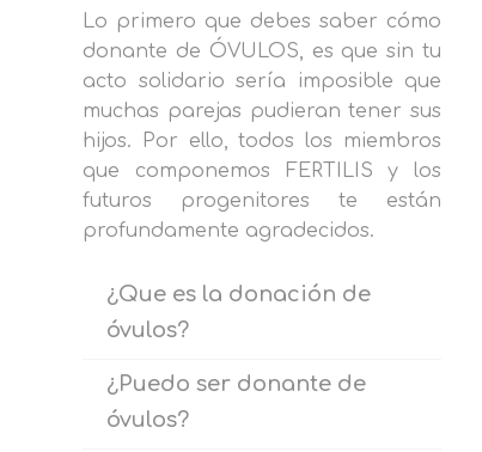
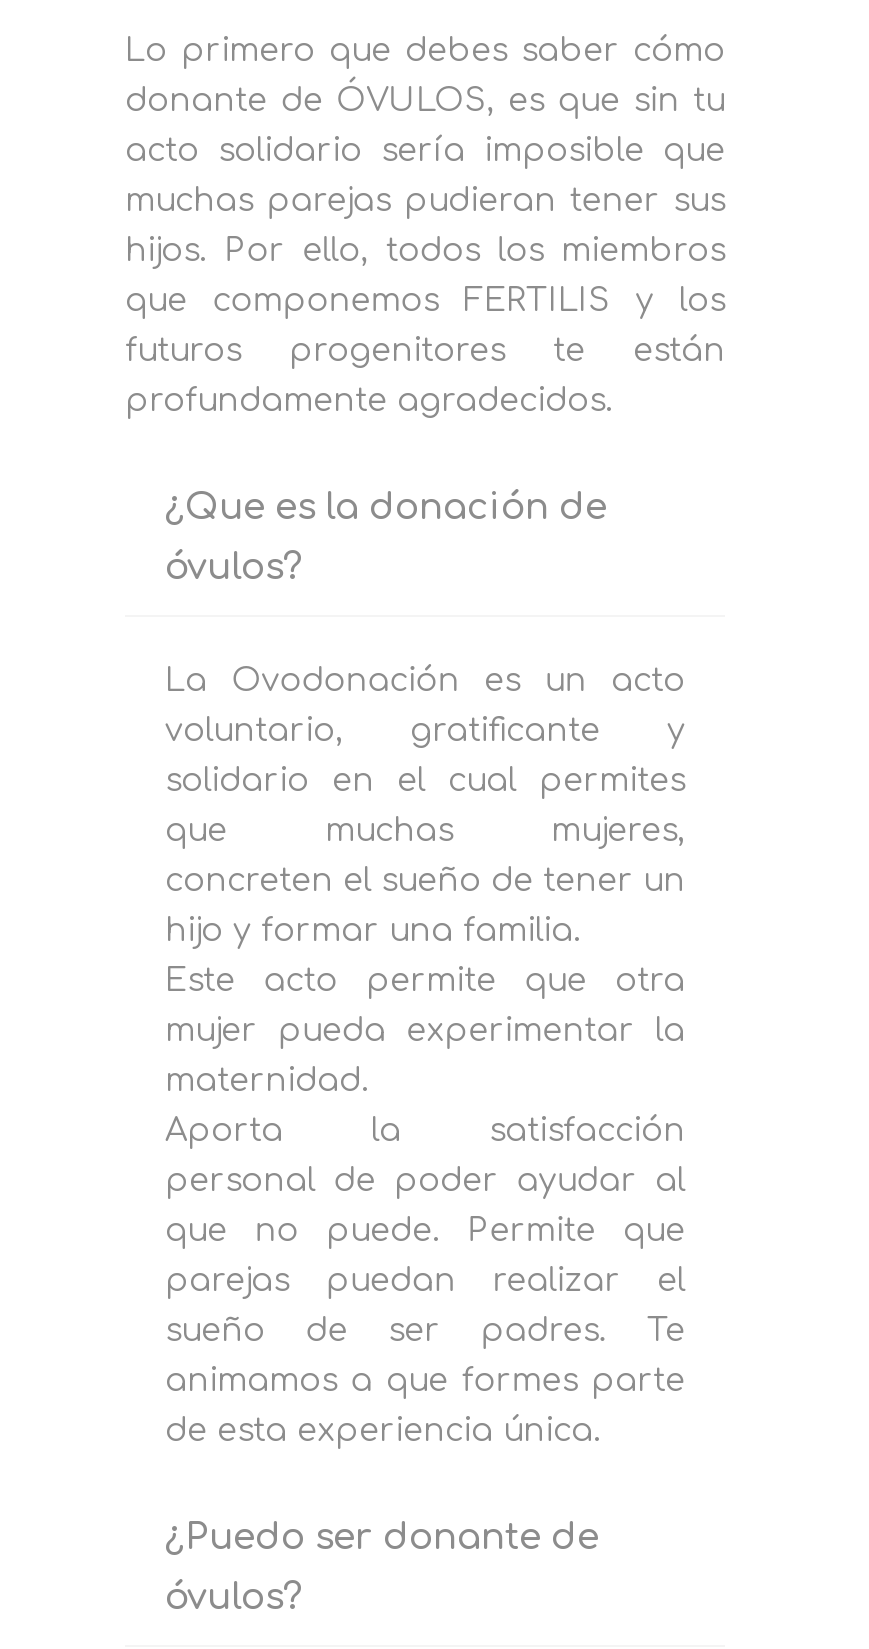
none -> [165,663,685,1449] La Ovodonación es un acto | voluntario, gratificante y | solidario en el cual permites | que muchas mujeres, | concreten el sueño de tener un | hijo y formar una familia. | Este acto permite que otra | mujer pueda experimentar la | maternidad. | Aporta la satisfacción | personal de poder ayudar al | que no puede. Permite que | parejas puedan realizar el | sueño de ser padres. Te | animamos a que formes parte | de esta experiencia única.

